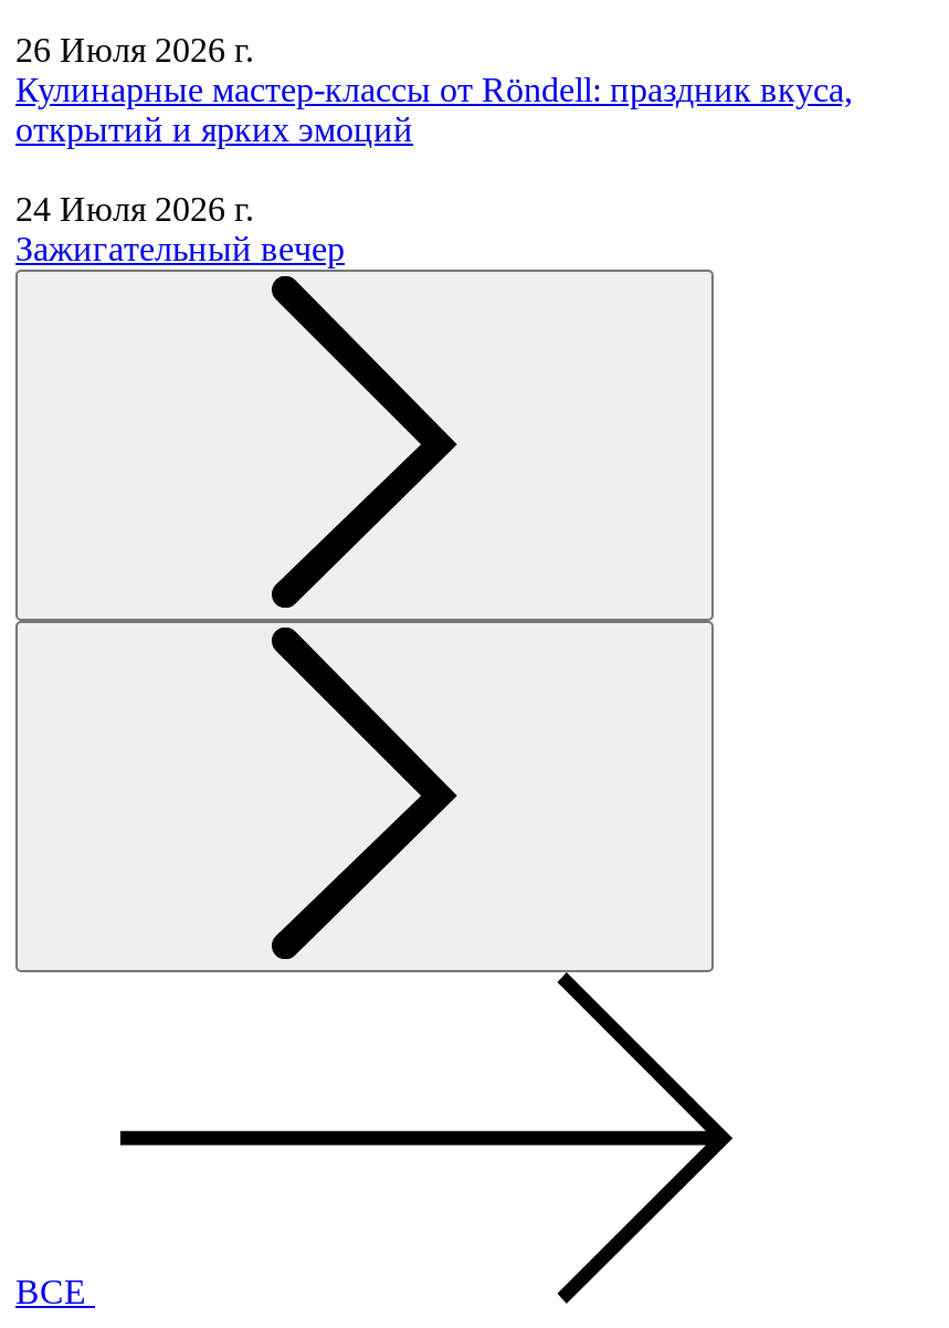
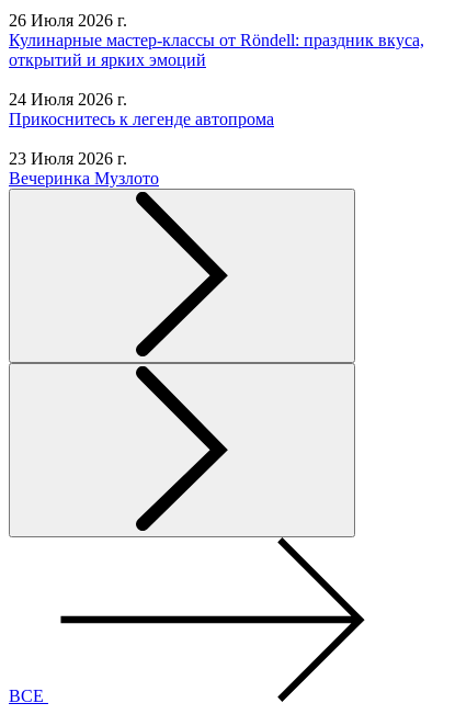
[15,230,345,267] Зажигательный вечер -> [9,110,274,188] Прикоснитесь к легенде автопрома | 23 Июля 2026 г. | Вечеринка Музлото

